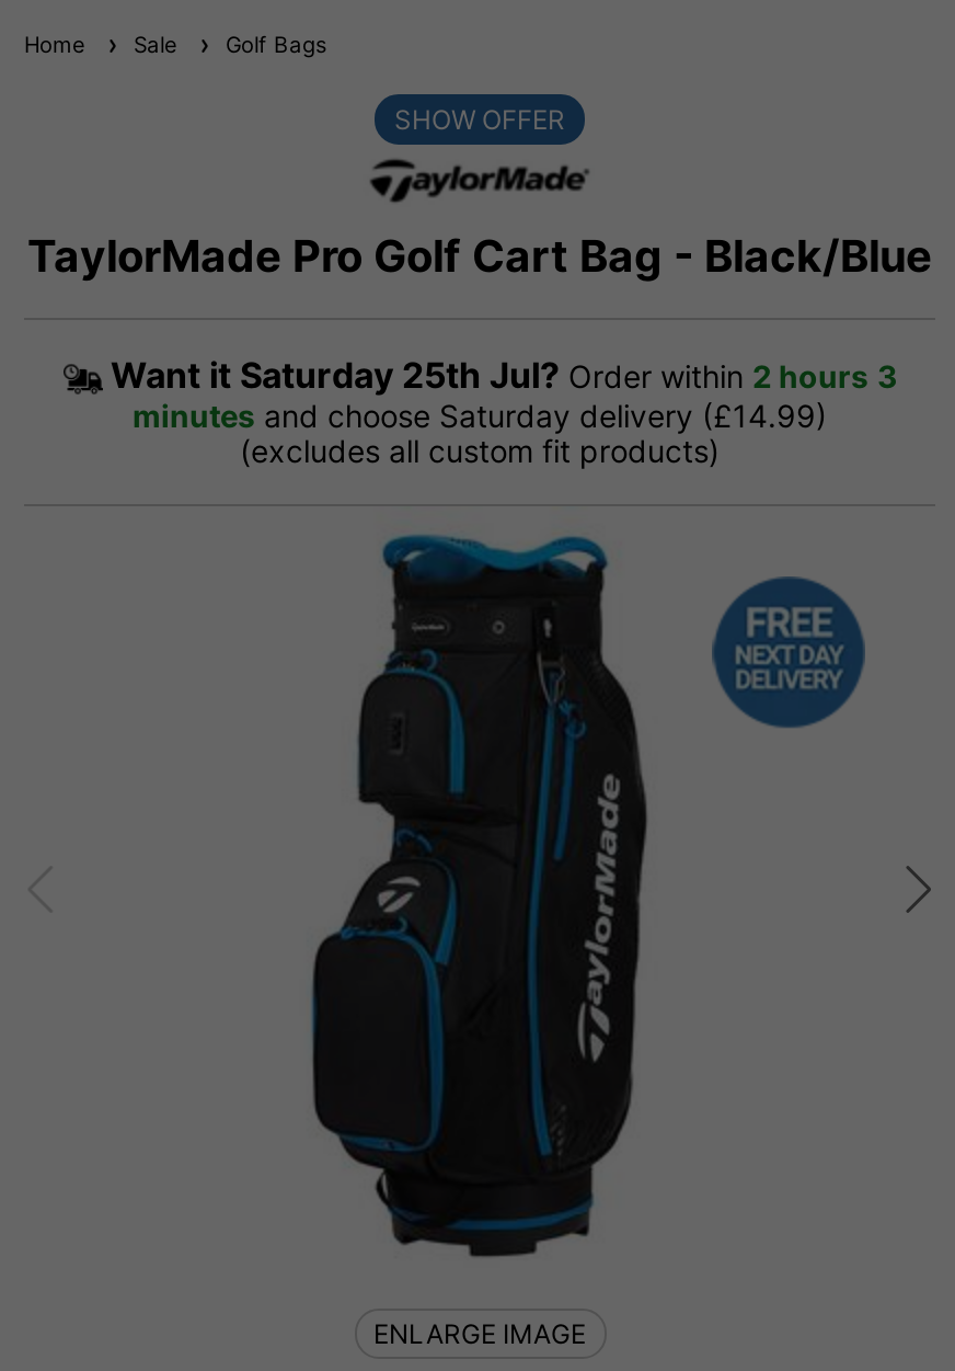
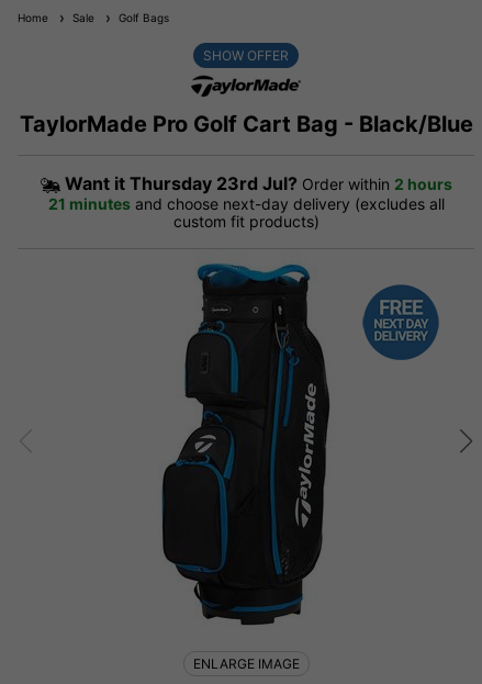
[111,353,897,469] Want it Saturday 25th Jul? Order within 2 hours 3 | minutes and choose Saturday delivery (£14.99) | (excludes all custom fit products) -> [48,172,452,231] Want it Thursday 23rd Jul? Order within 2 hours | 21 minutes and choose next-day delivery (excludes all | custom fit products)

